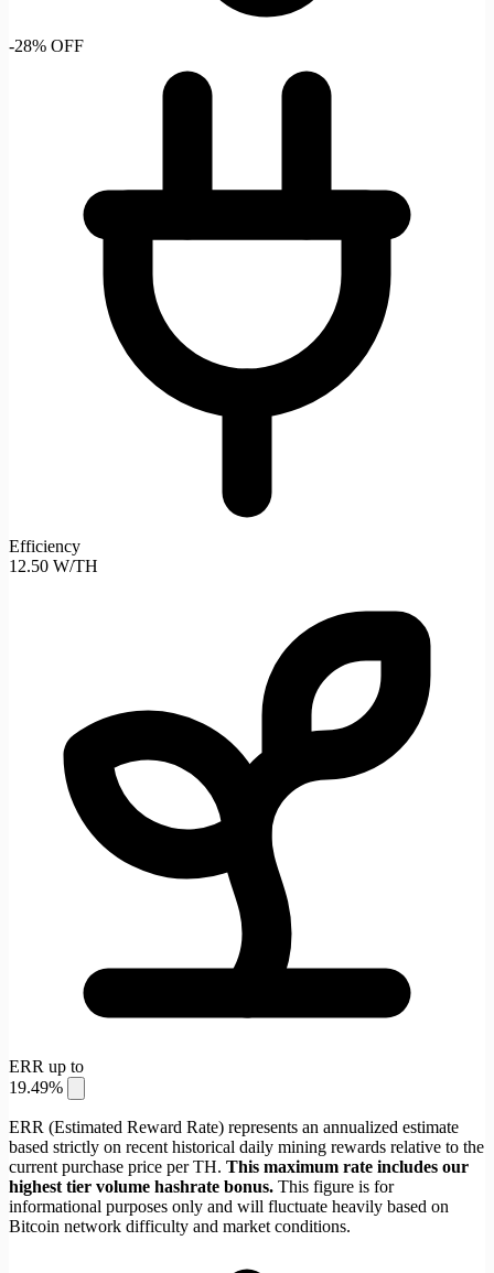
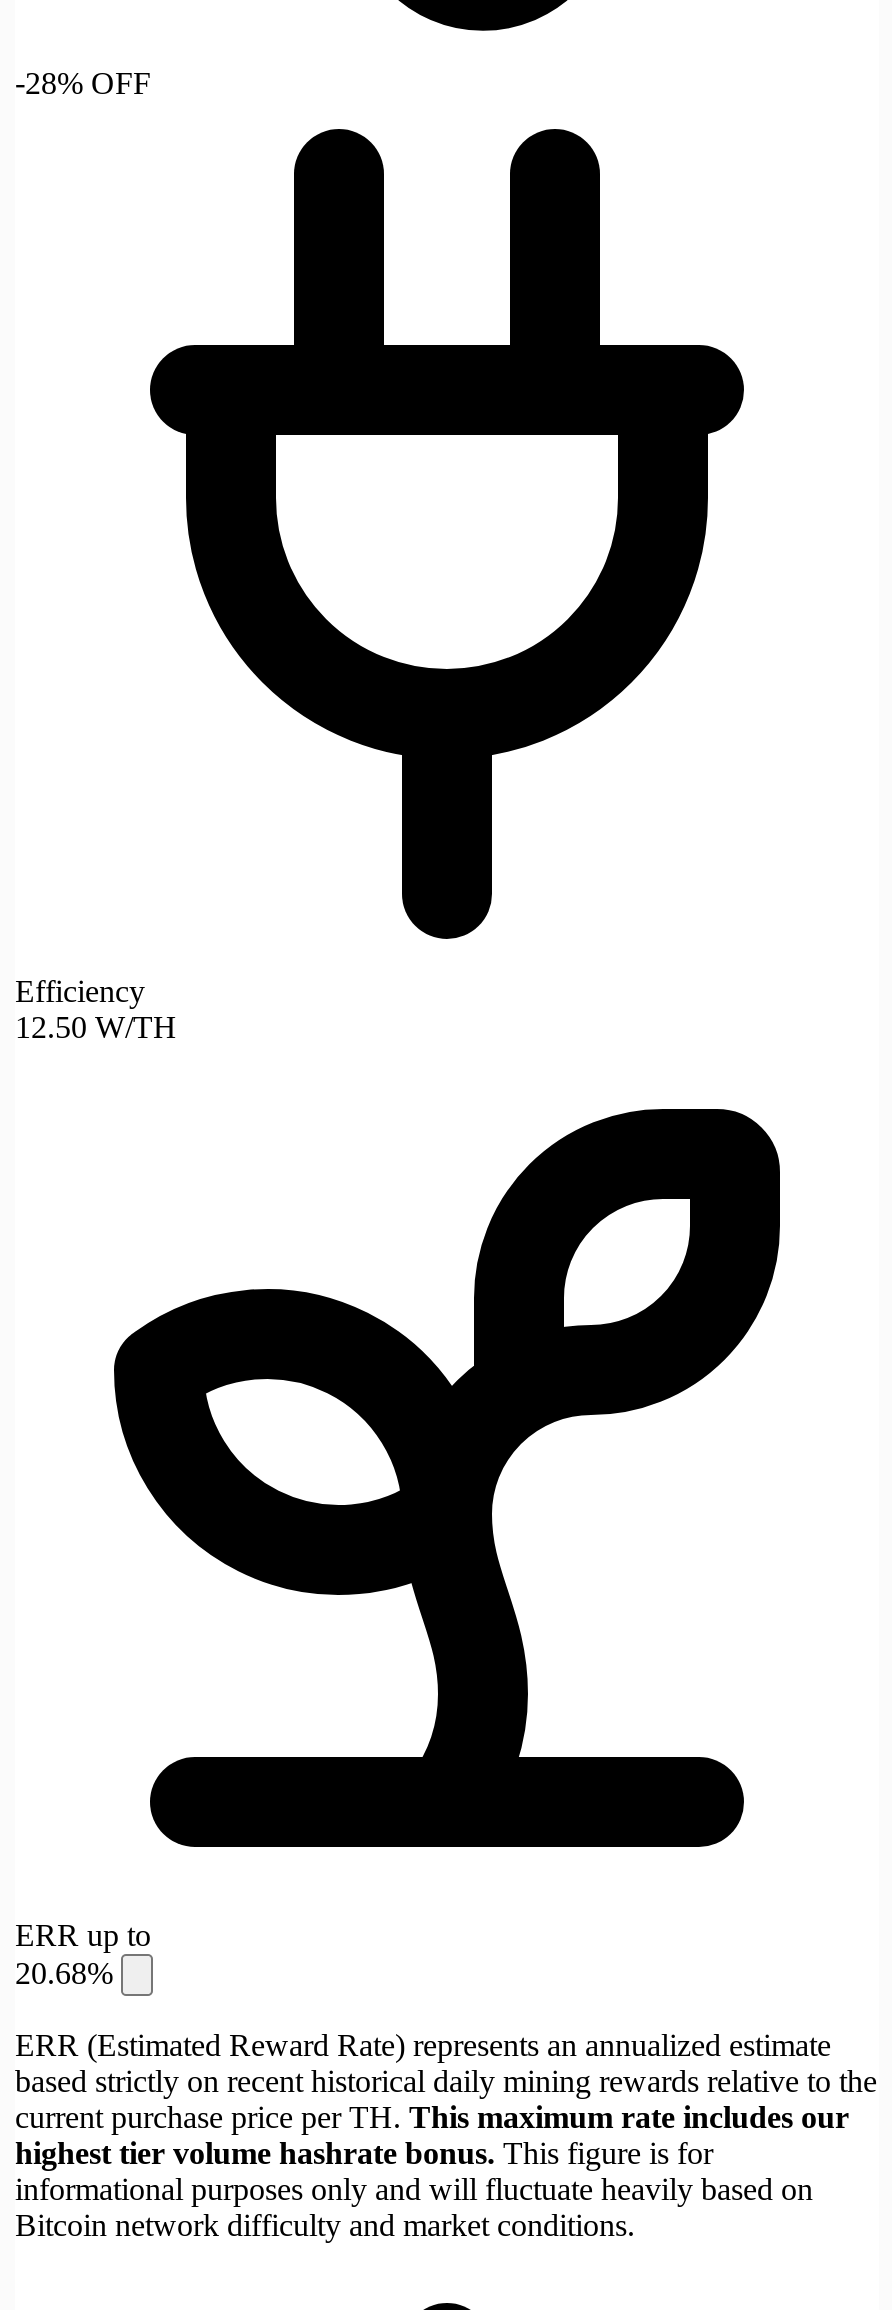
[9,1078,67,1096] 19.49% -> [15,1955,121,1989] 20.68%

